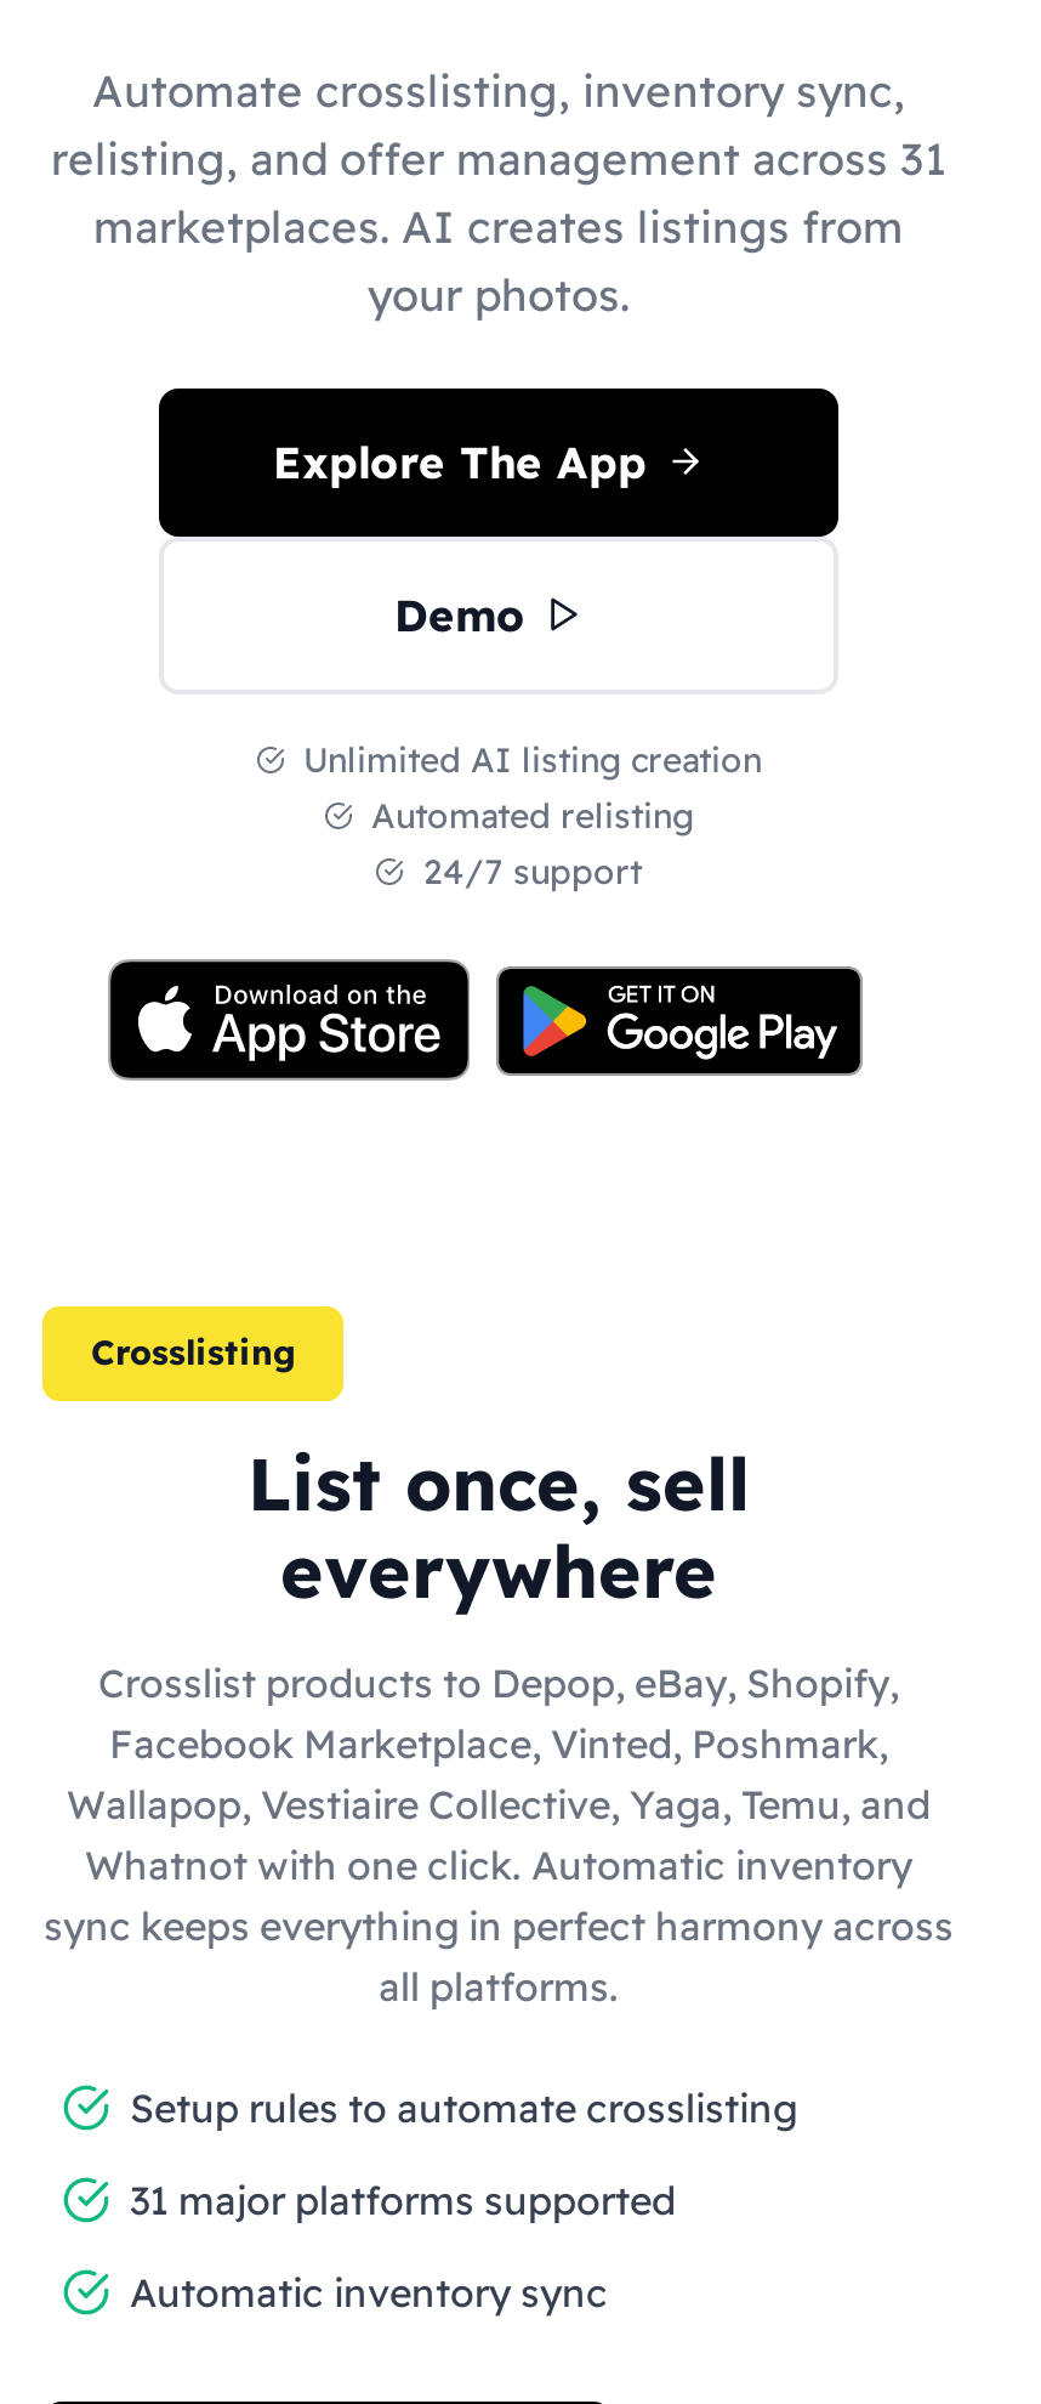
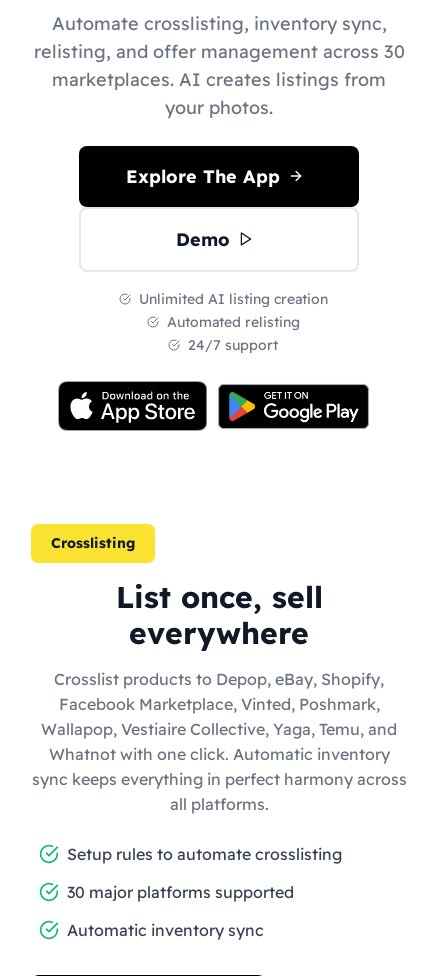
[51,130,946,186] relisting, and offer management across 31 -> [33,39,404,62] relisting, and offer management across 30
[130,2175,676,2223] 31 major platforms supported -> [67,881,294,901] 30 major platforms supported

